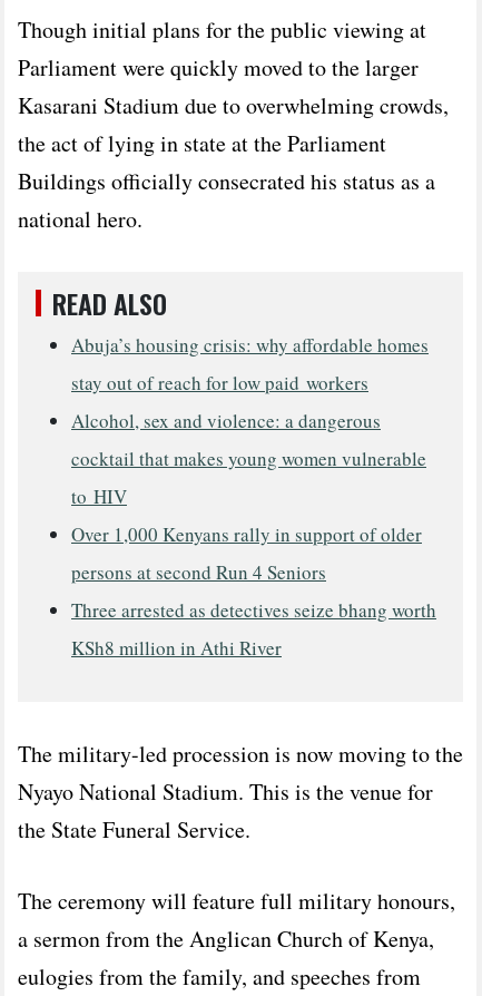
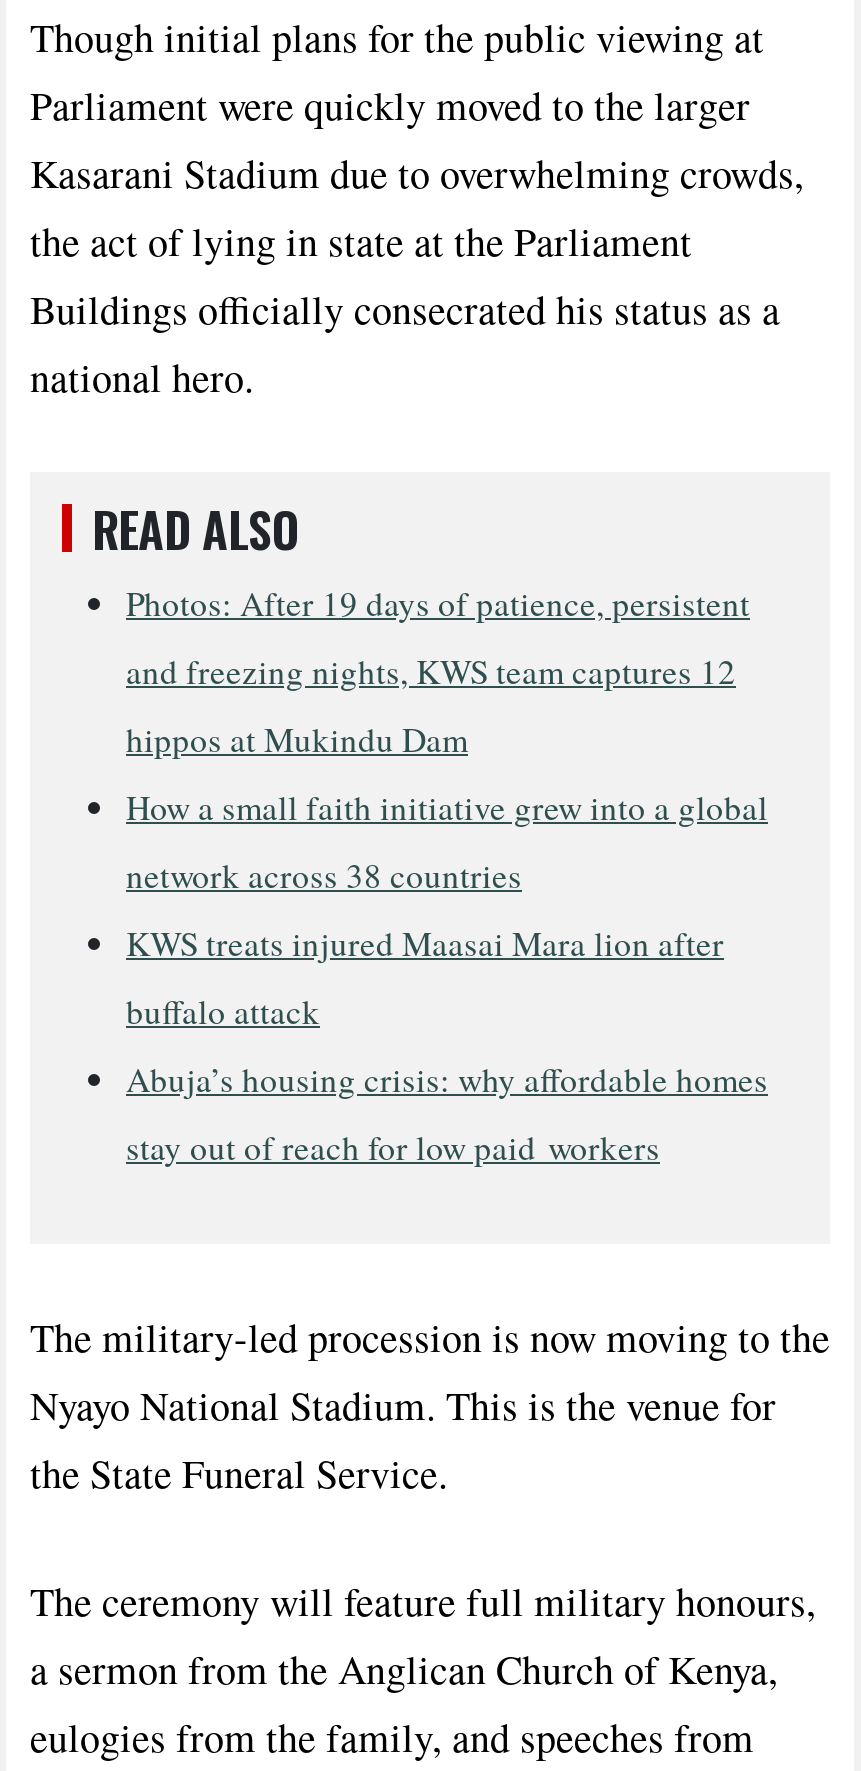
none -> [126,579,768,1033] Photos: After 19 days of patience, persistent | and freezing nights, KWS team captures 12 | hippos at Mukindu Dam | How a small faith initiative grew into a global | network across 38 countries | KWS treats injured Maasai Mara lion after | buffalo attack
moved [71,332,429,396] -> [126,1055,768,1169]: Abuja’s housing crisis: why affordable homes | stay out of reach for low paid workers
[71,408,436,661] Alcohol, sex and violence: a dangerous | cocktail that makes young women vulnerable | to HIV | Over 1,000 Kenyans rally in support of older | persons at second Run 4 Seniors | Three arrested as detectives seize bhang worth | KSh8 million in Athi River -> none

